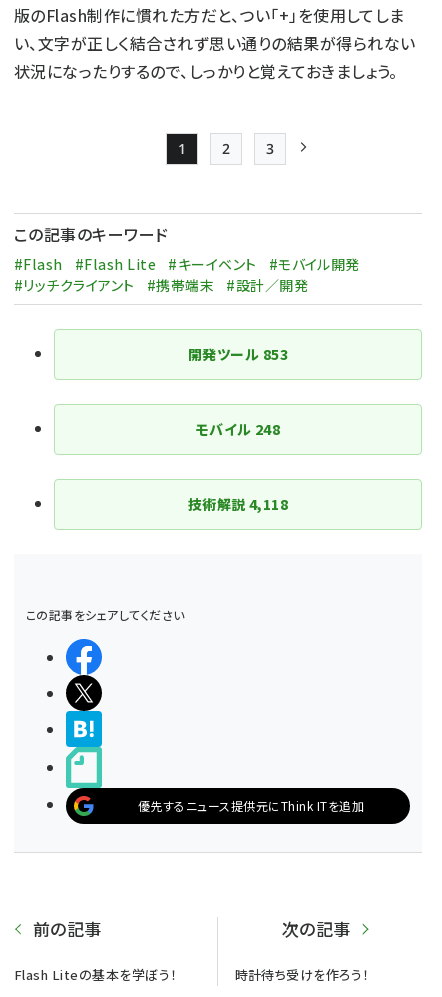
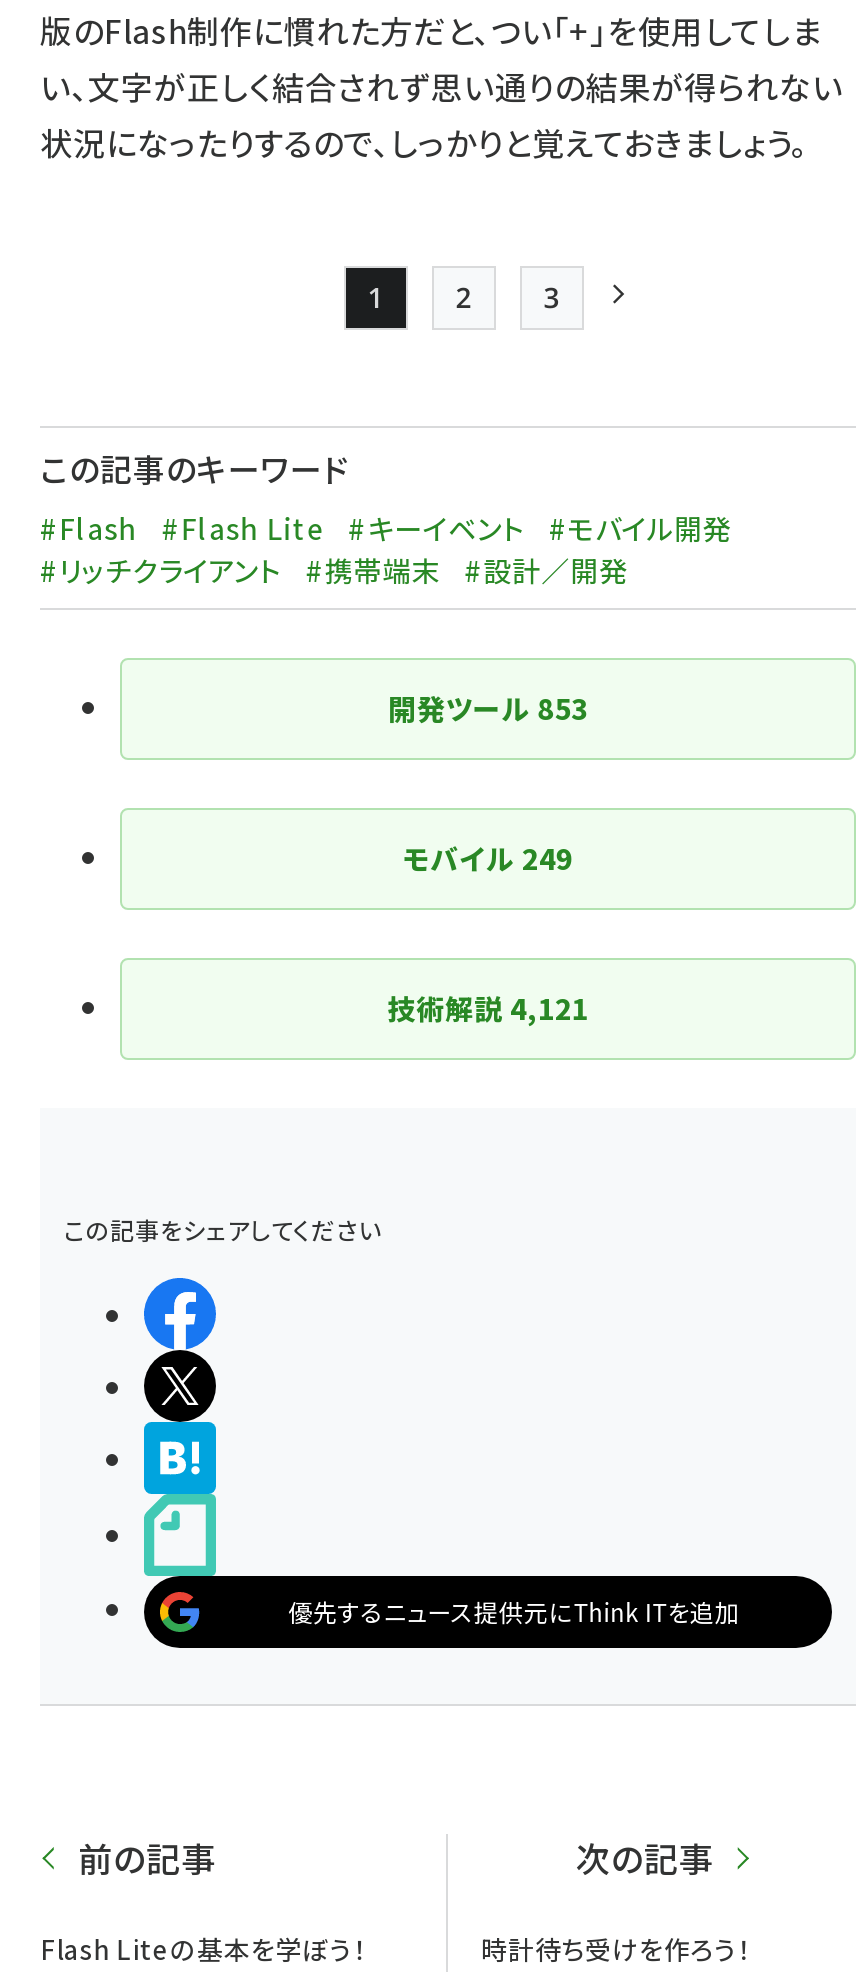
[196,419,280,439] モバイル248 -> [403,838,573,878] モバイル249
[188,494,288,514] 技術解説4,118 -> [387,988,589,1028] 技術解説4,121

